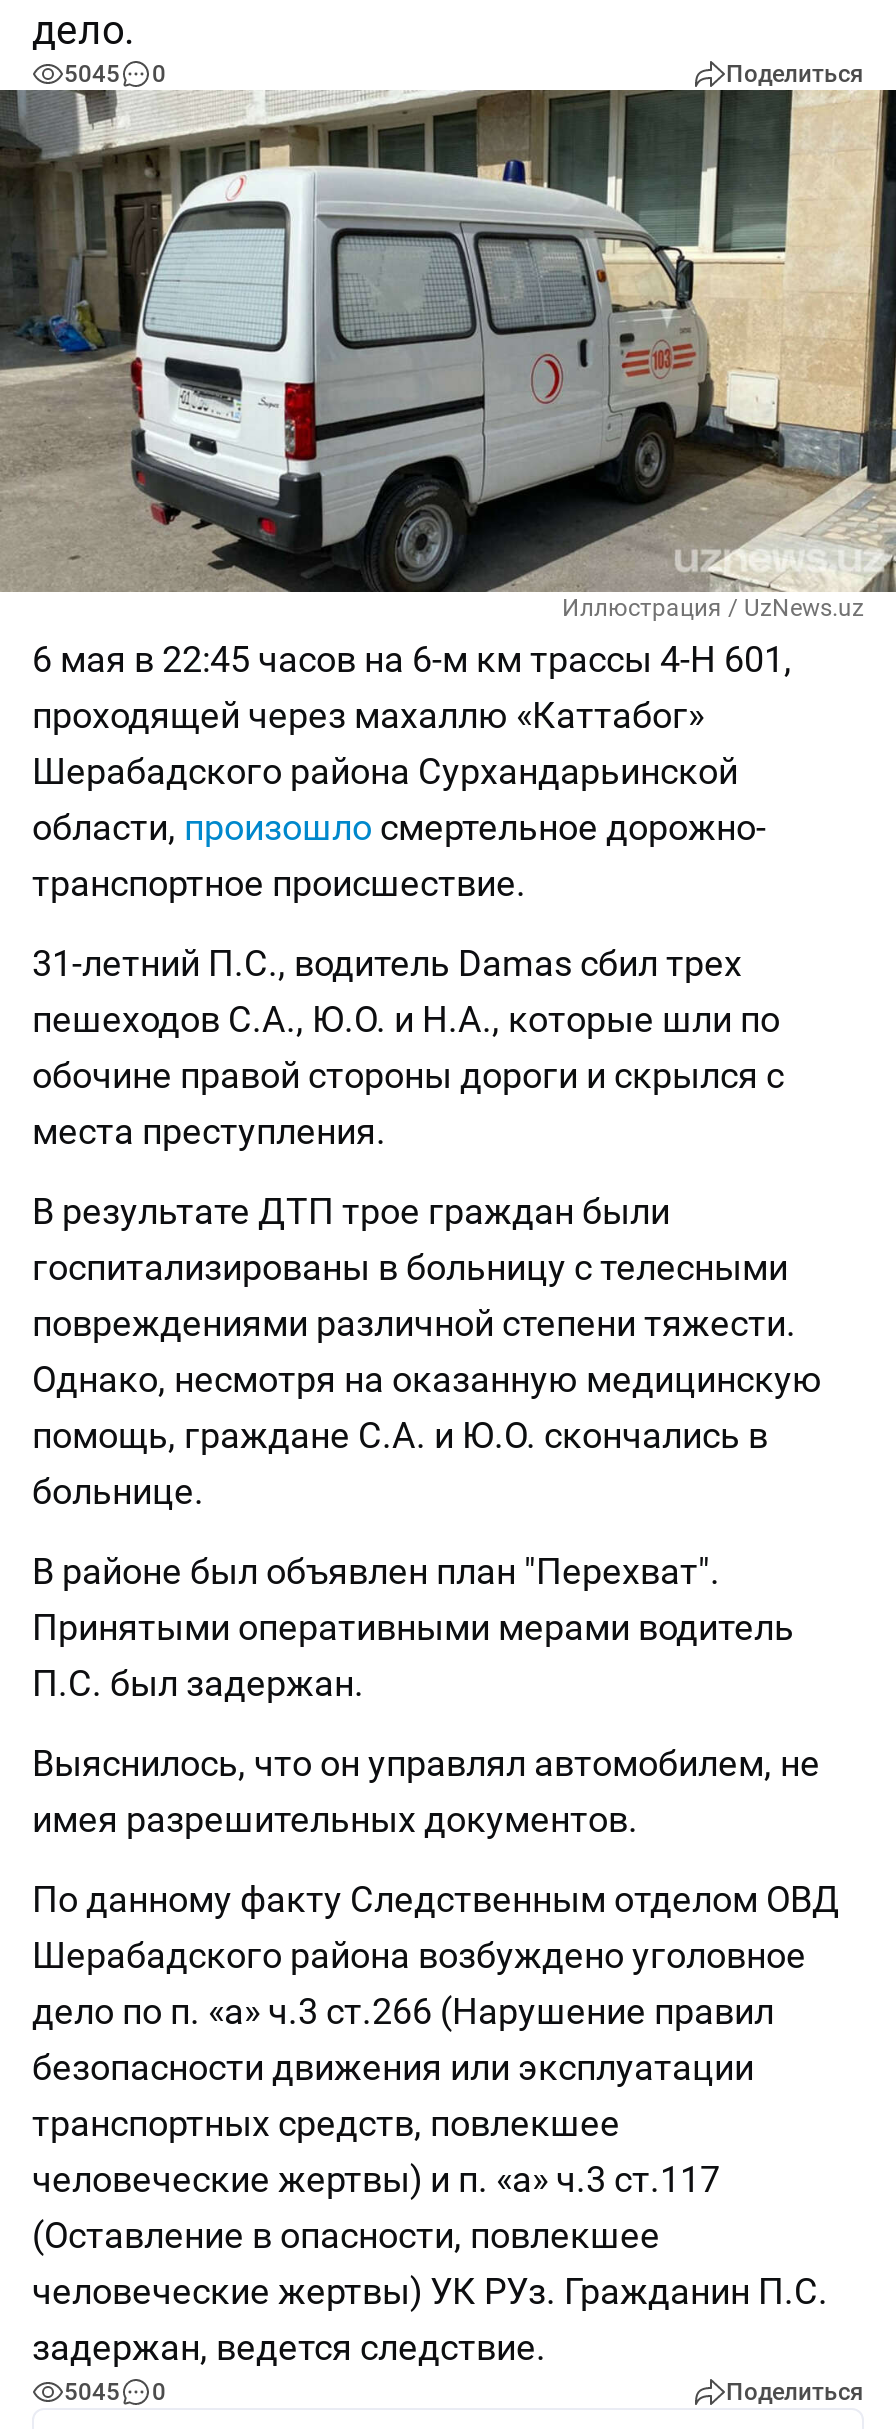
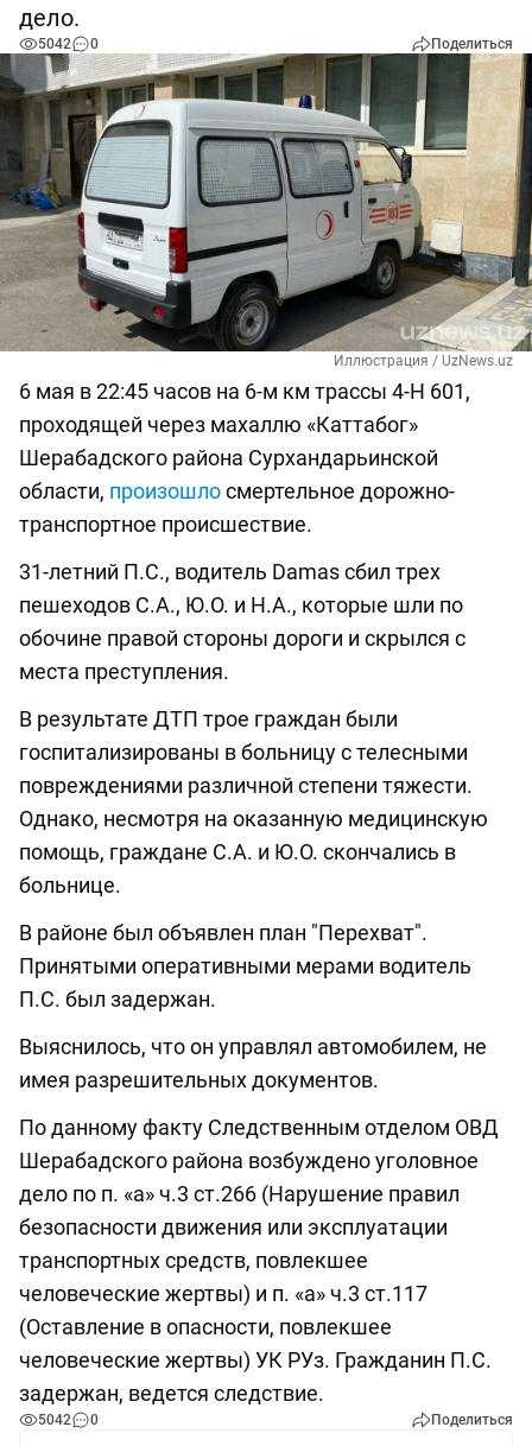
[64,60,166,88] 5045 0 -> [38,36,99,52] 5042 0
[64,2378,166,2406] 5045 0 -> [38,1412,99,1428] 5042 0

